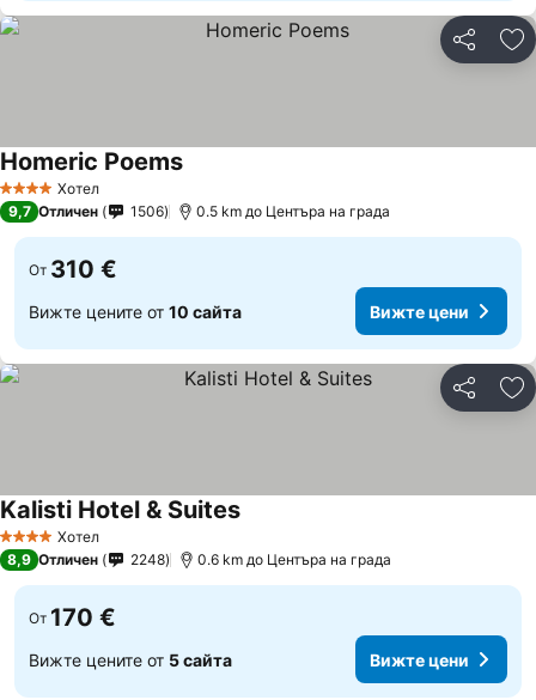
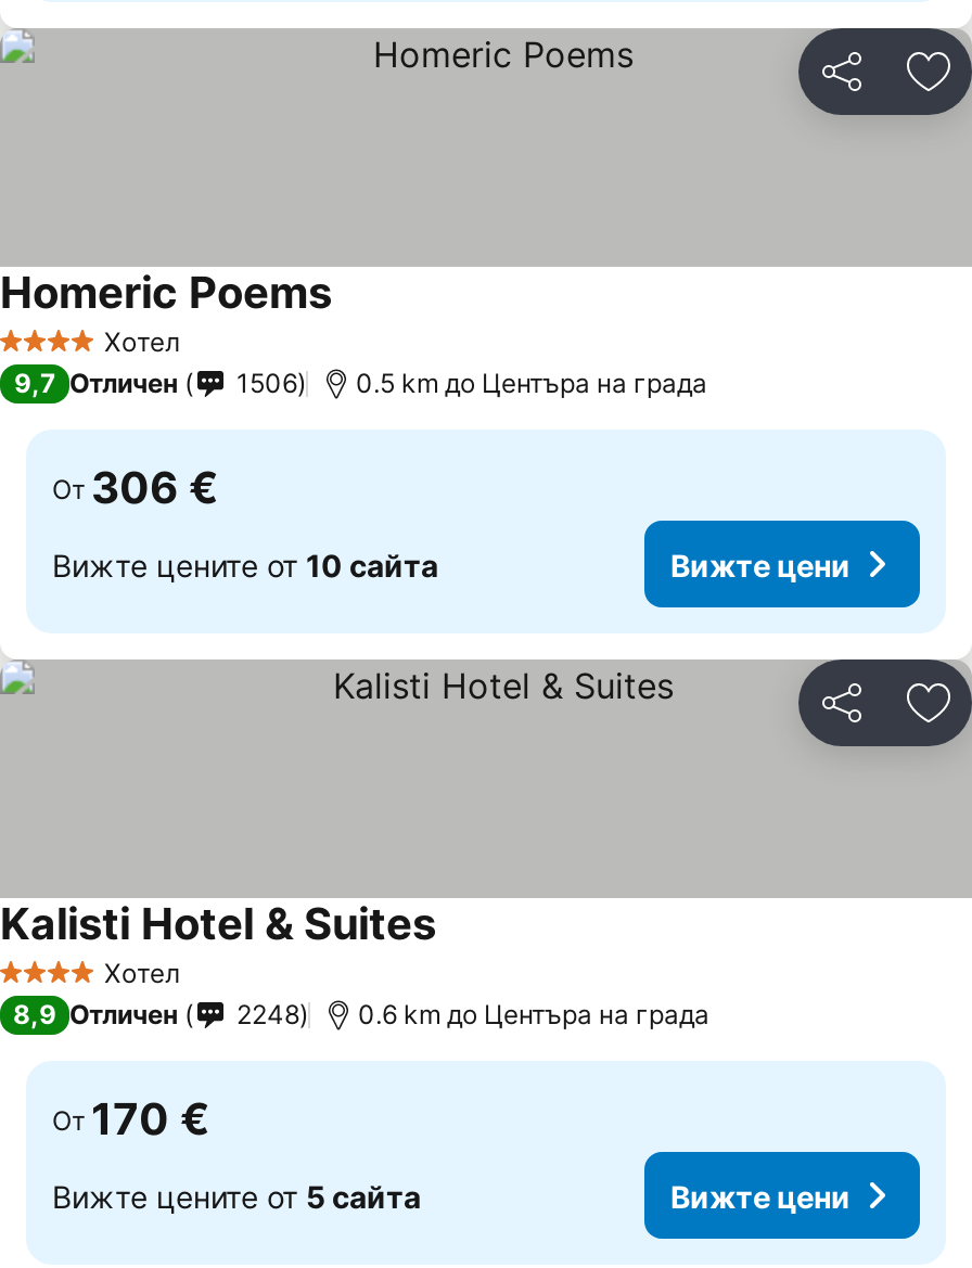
[29,255,117,284] От 310 € -> [52,462,219,514] От 306 €

